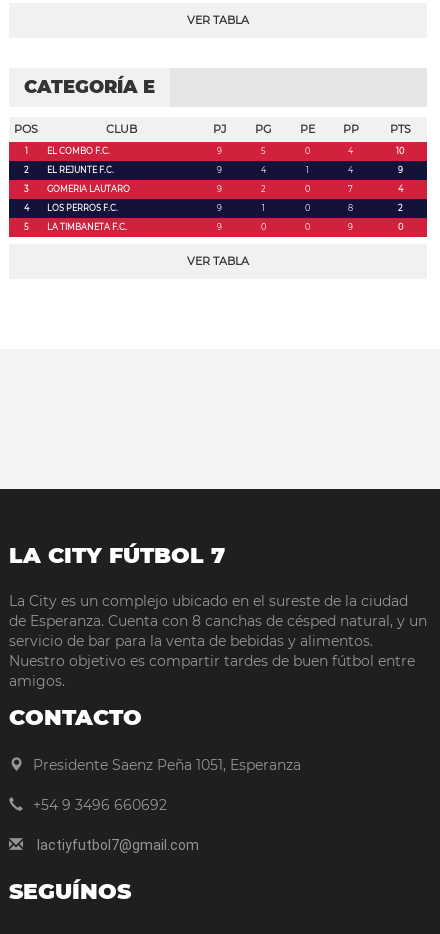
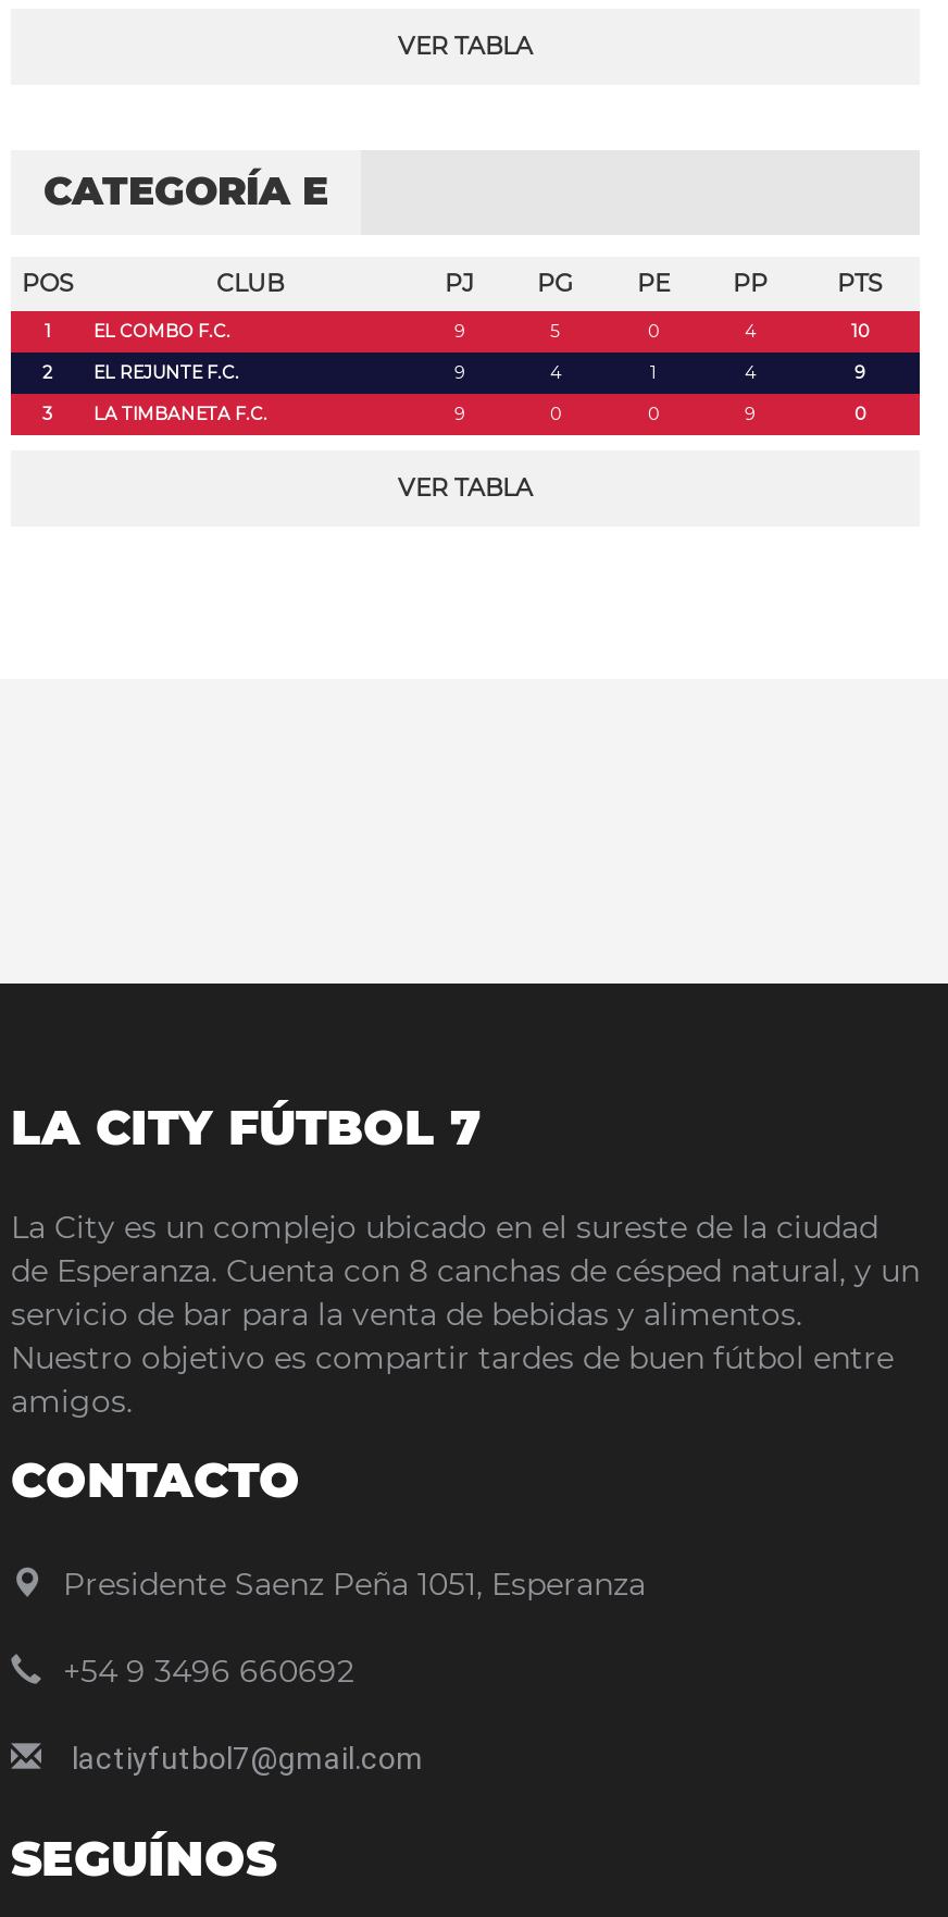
[23,184,402,232] GOMERIA LAUTARO | 9 | 2 | 0 | 7 | 4 | 4 | LOS PERROS F.C. | 9 | 1 | 0 | 8 | 2 | 5 -> none

